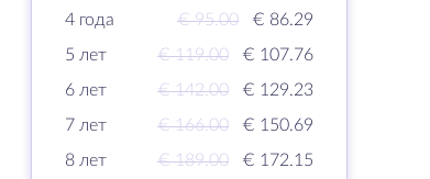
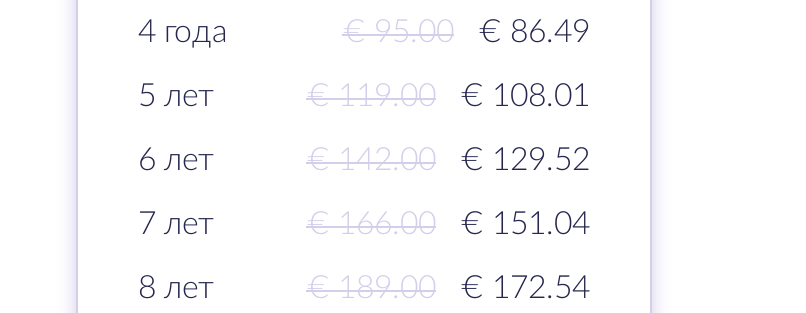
[252,11,313,29] € 86.29 -> [478,16,590,48] € 86.49
[242,46,313,64] € 107.76 -> [460,80,590,112] € 108.01
[242,81,313,99] € 129.23 -> [460,144,590,176] € 129.52
[242,116,313,134] € 150.69 -> [460,208,590,240] € 151.04
[242,152,313,169] € 172.15 -> [460,272,590,304] € 172.54

